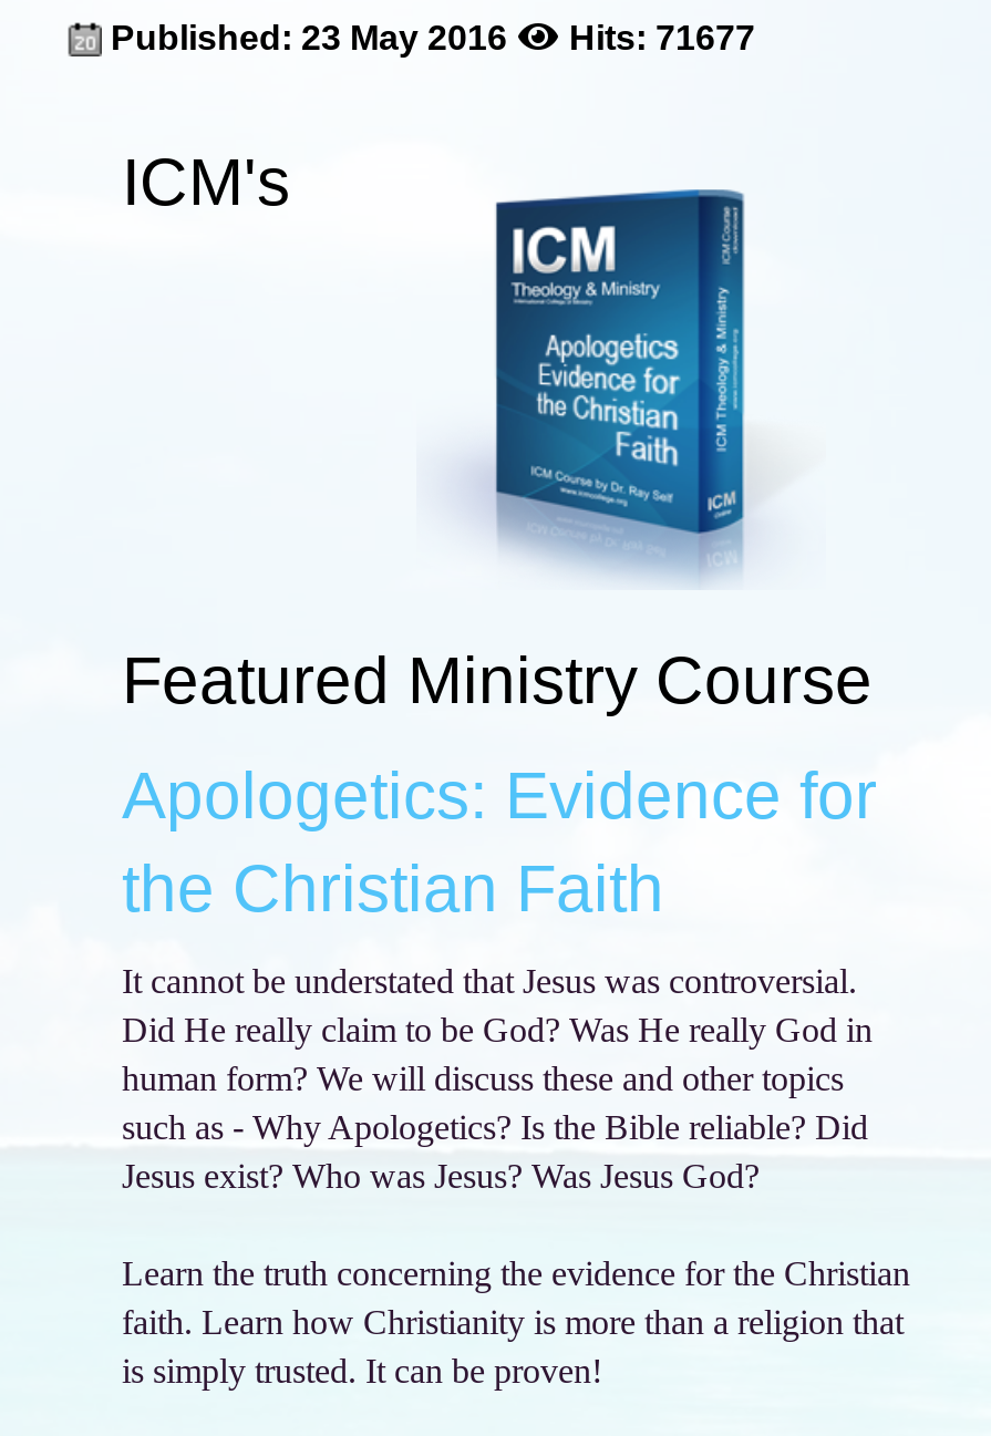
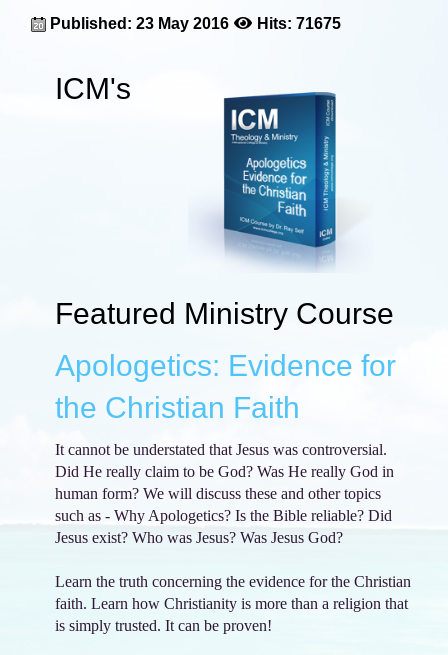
[111,18,755,56] Published: 23 May 2016 Hits: 71677 -> [50,15,341,32] Published: 23 May 2016 Hits: 71675

